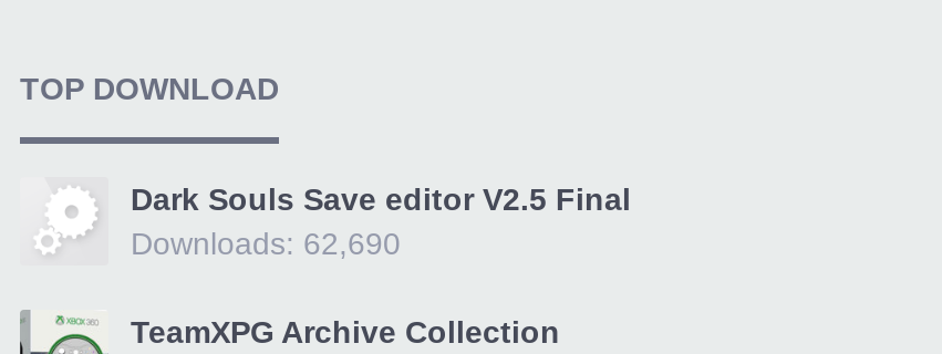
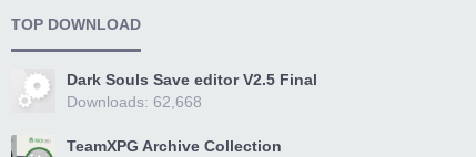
[131,226,401,261] Downloads: 62,690 -> [67,93,202,111] Downloads: 62,668

